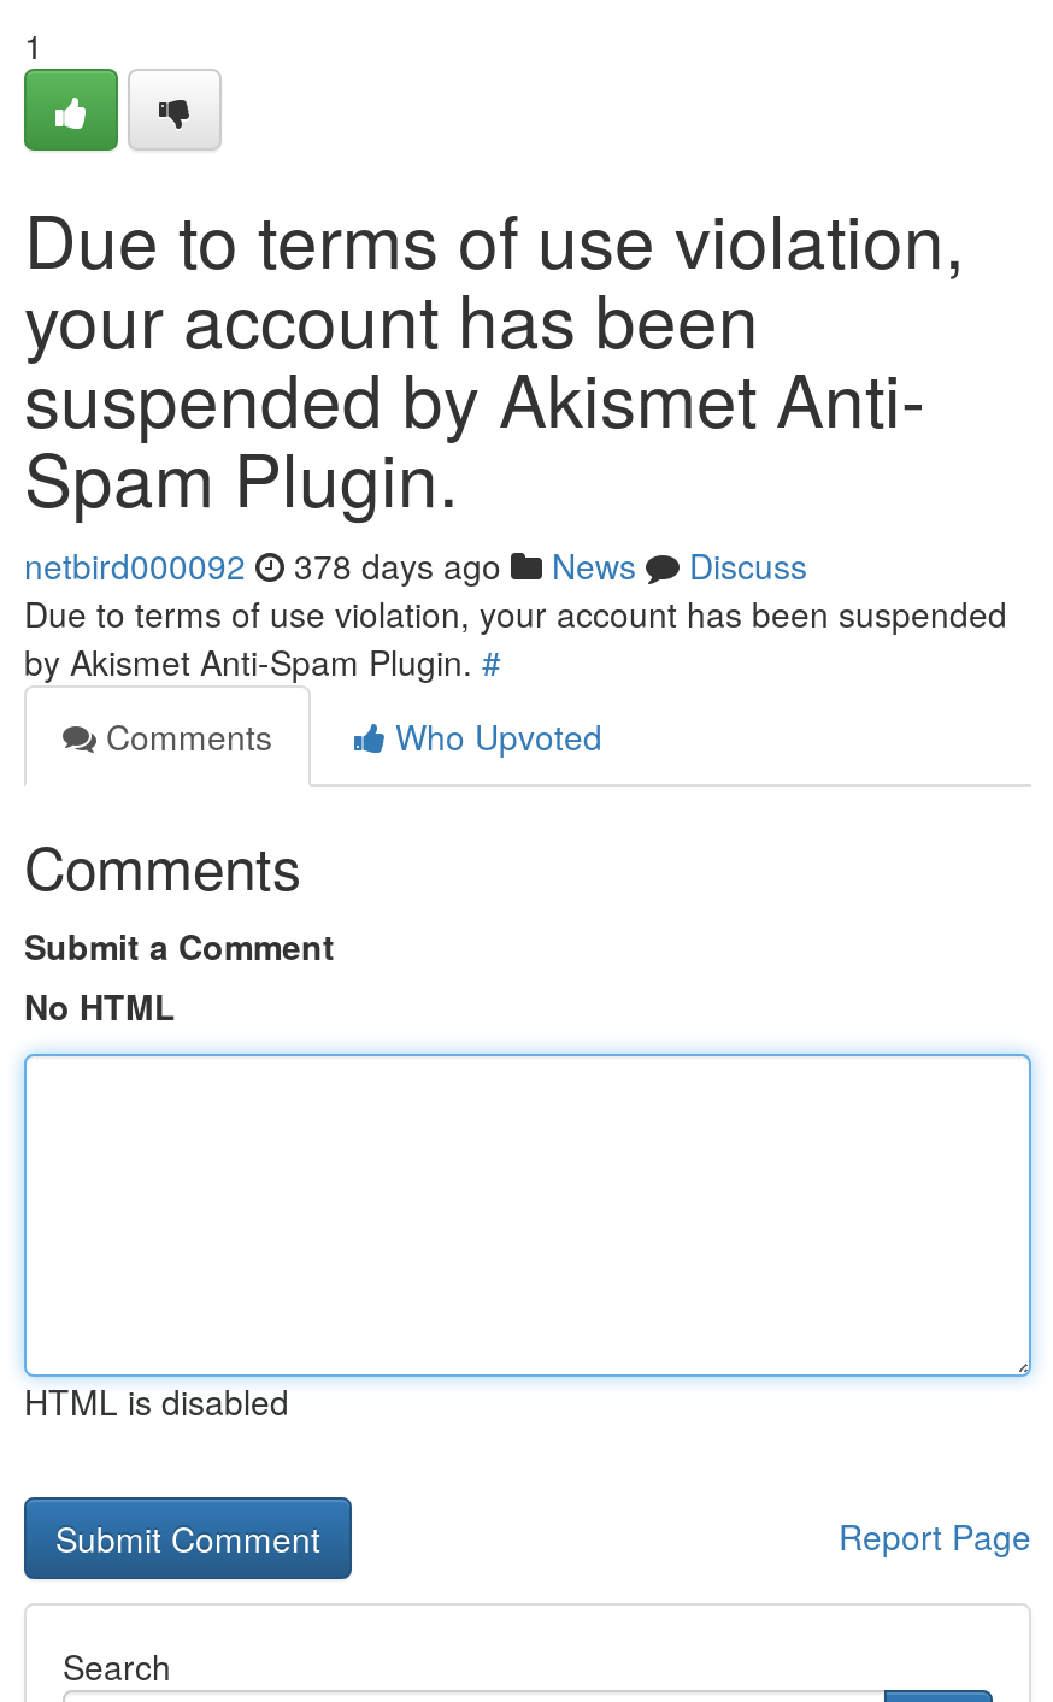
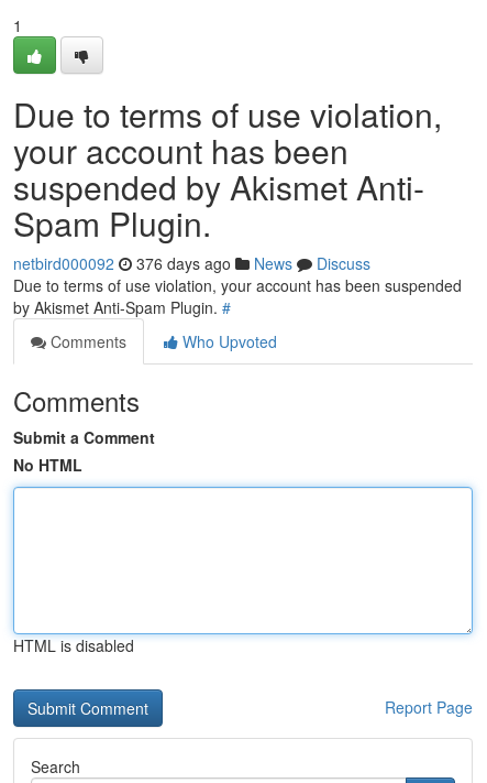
[24,541,807,589] netbird000092 378 days ago News Discuss -> [13,252,370,274] netbird000092 376 days ago News Discuss

